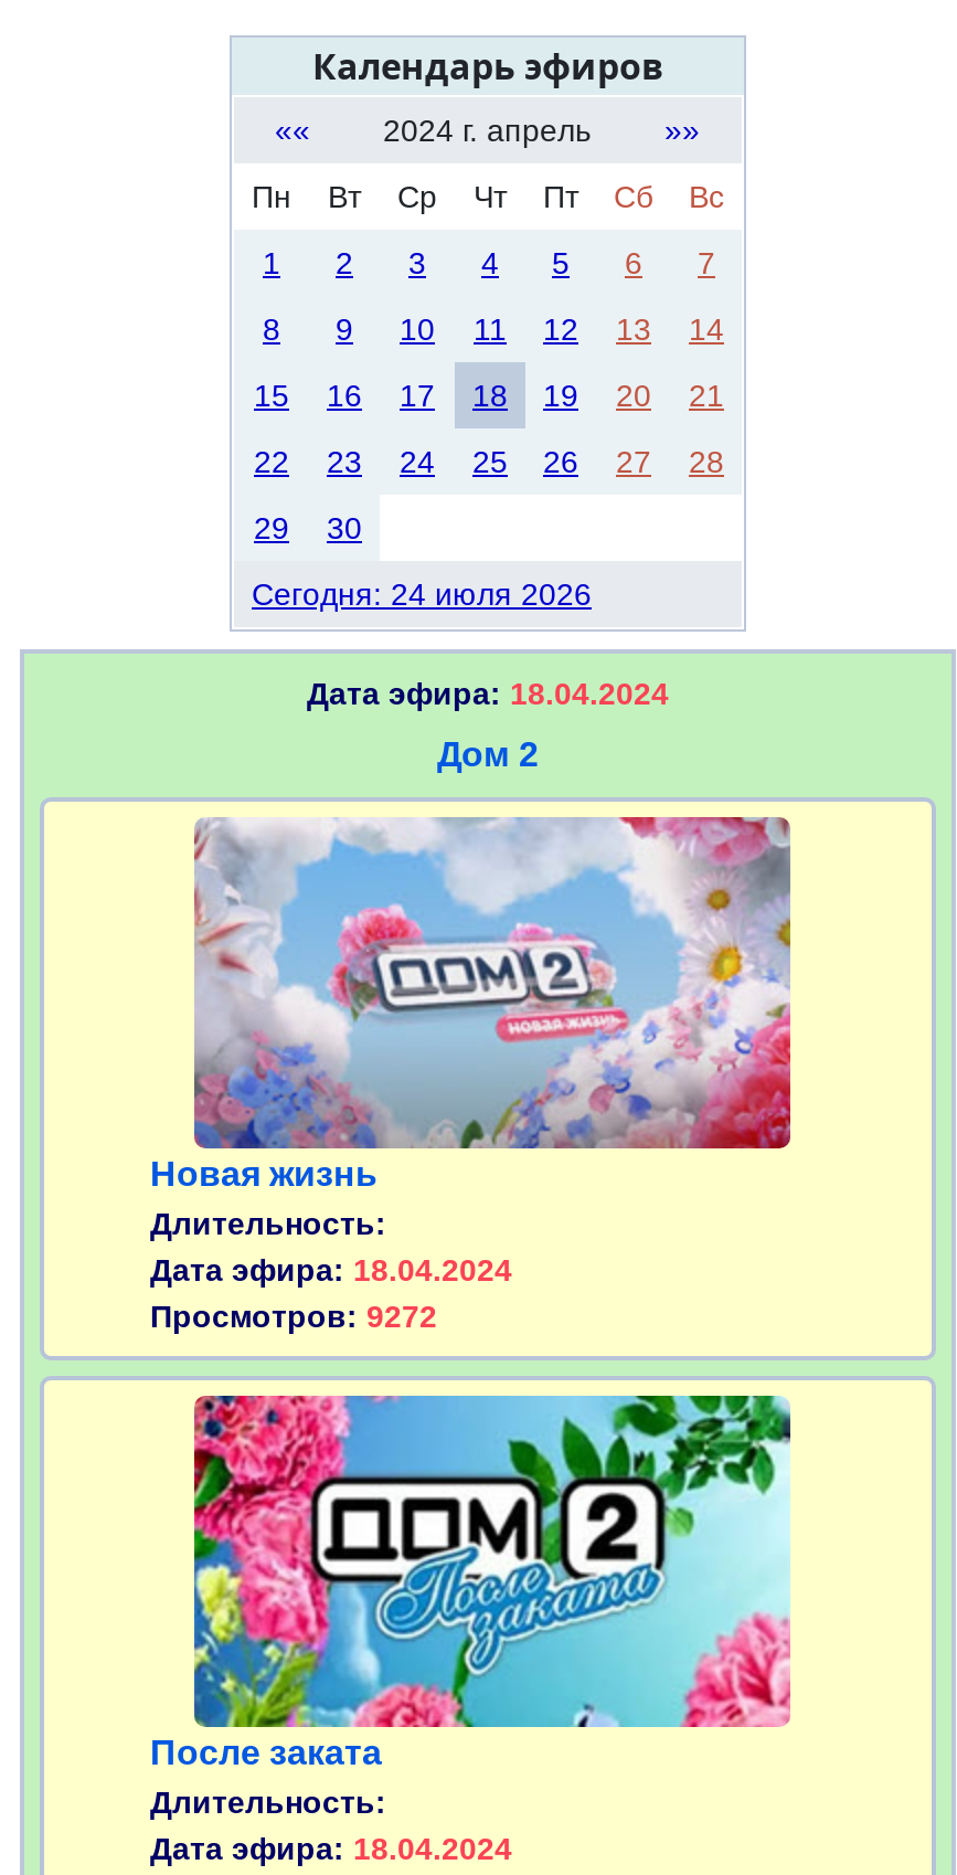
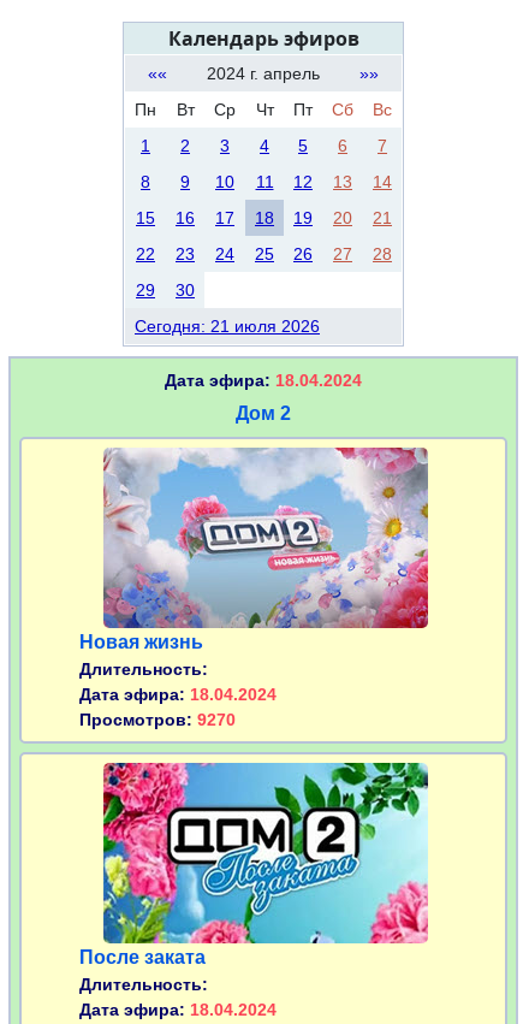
[252,577,592,612] Сегодня: 24 июля 2026 -> [135,317,320,336] Сегодня: 21 июля 2026
[150,1299,437,1335] Просмотров: 9272 -> [79,710,236,730] Просмотров: 9270

